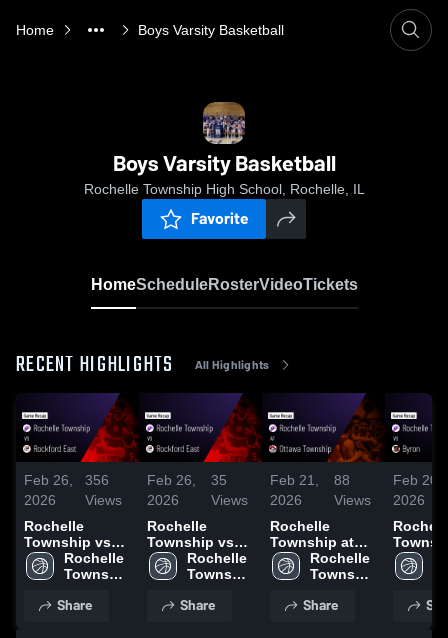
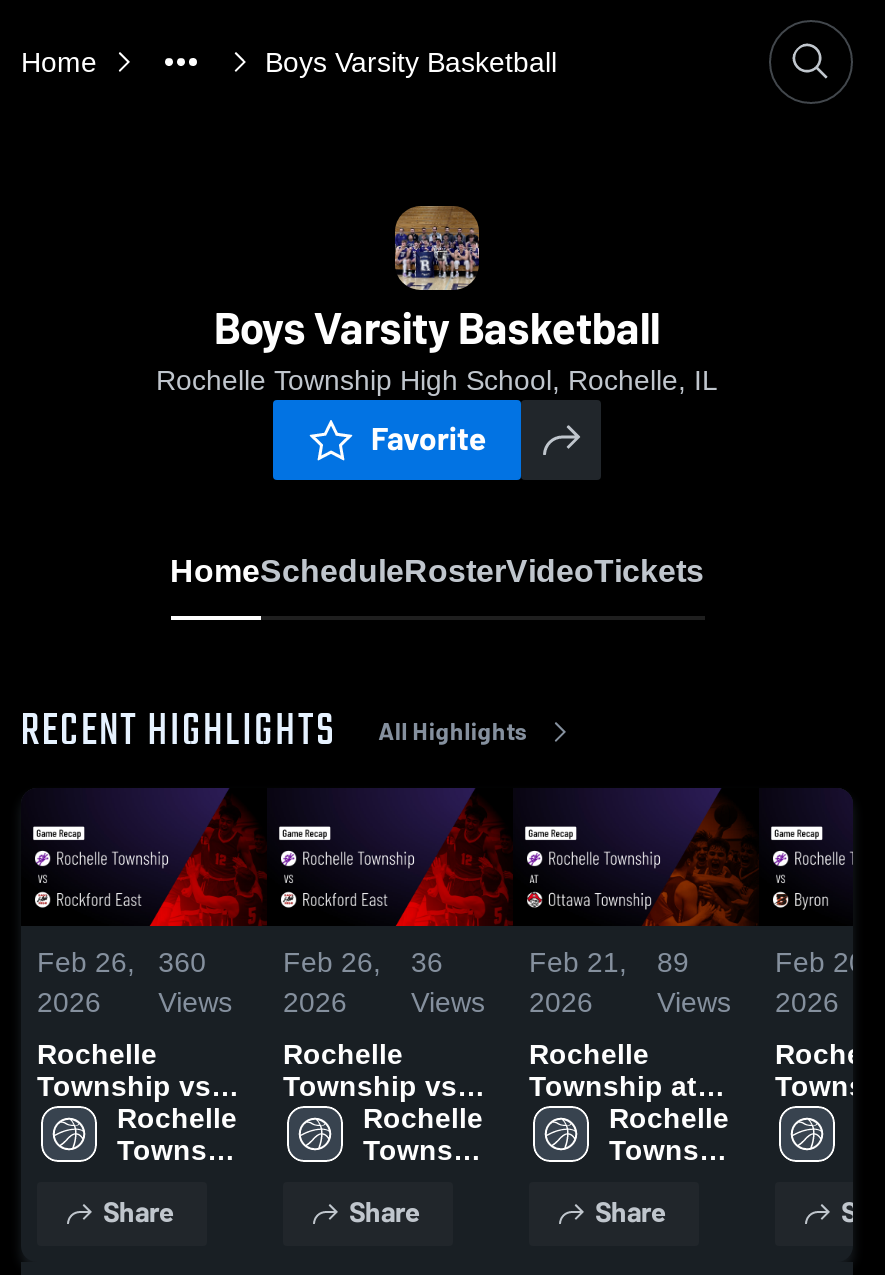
[24,472,109,488] Feb 26, 356 -> [37,946,206,978] Feb 26, 360
[147,472,227,488] Feb 26, 35 -> [283,946,443,978] Feb 26, 36
[270,472,350,488] Feb 21, 88 -> [529,946,689,978] Feb 21, 89

